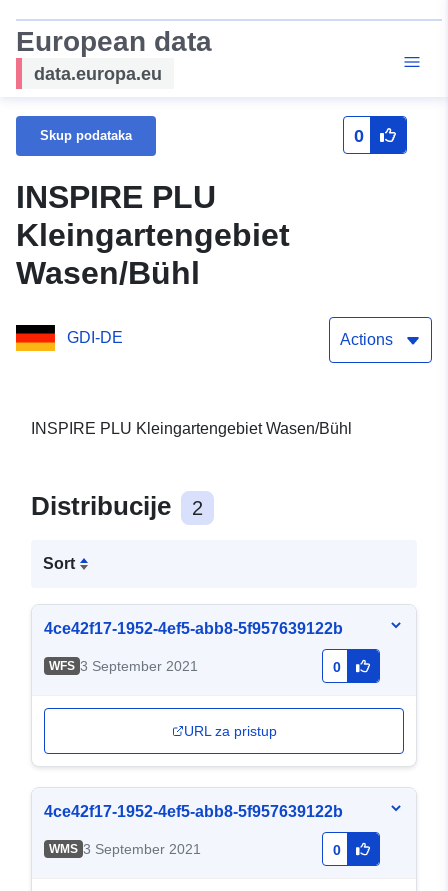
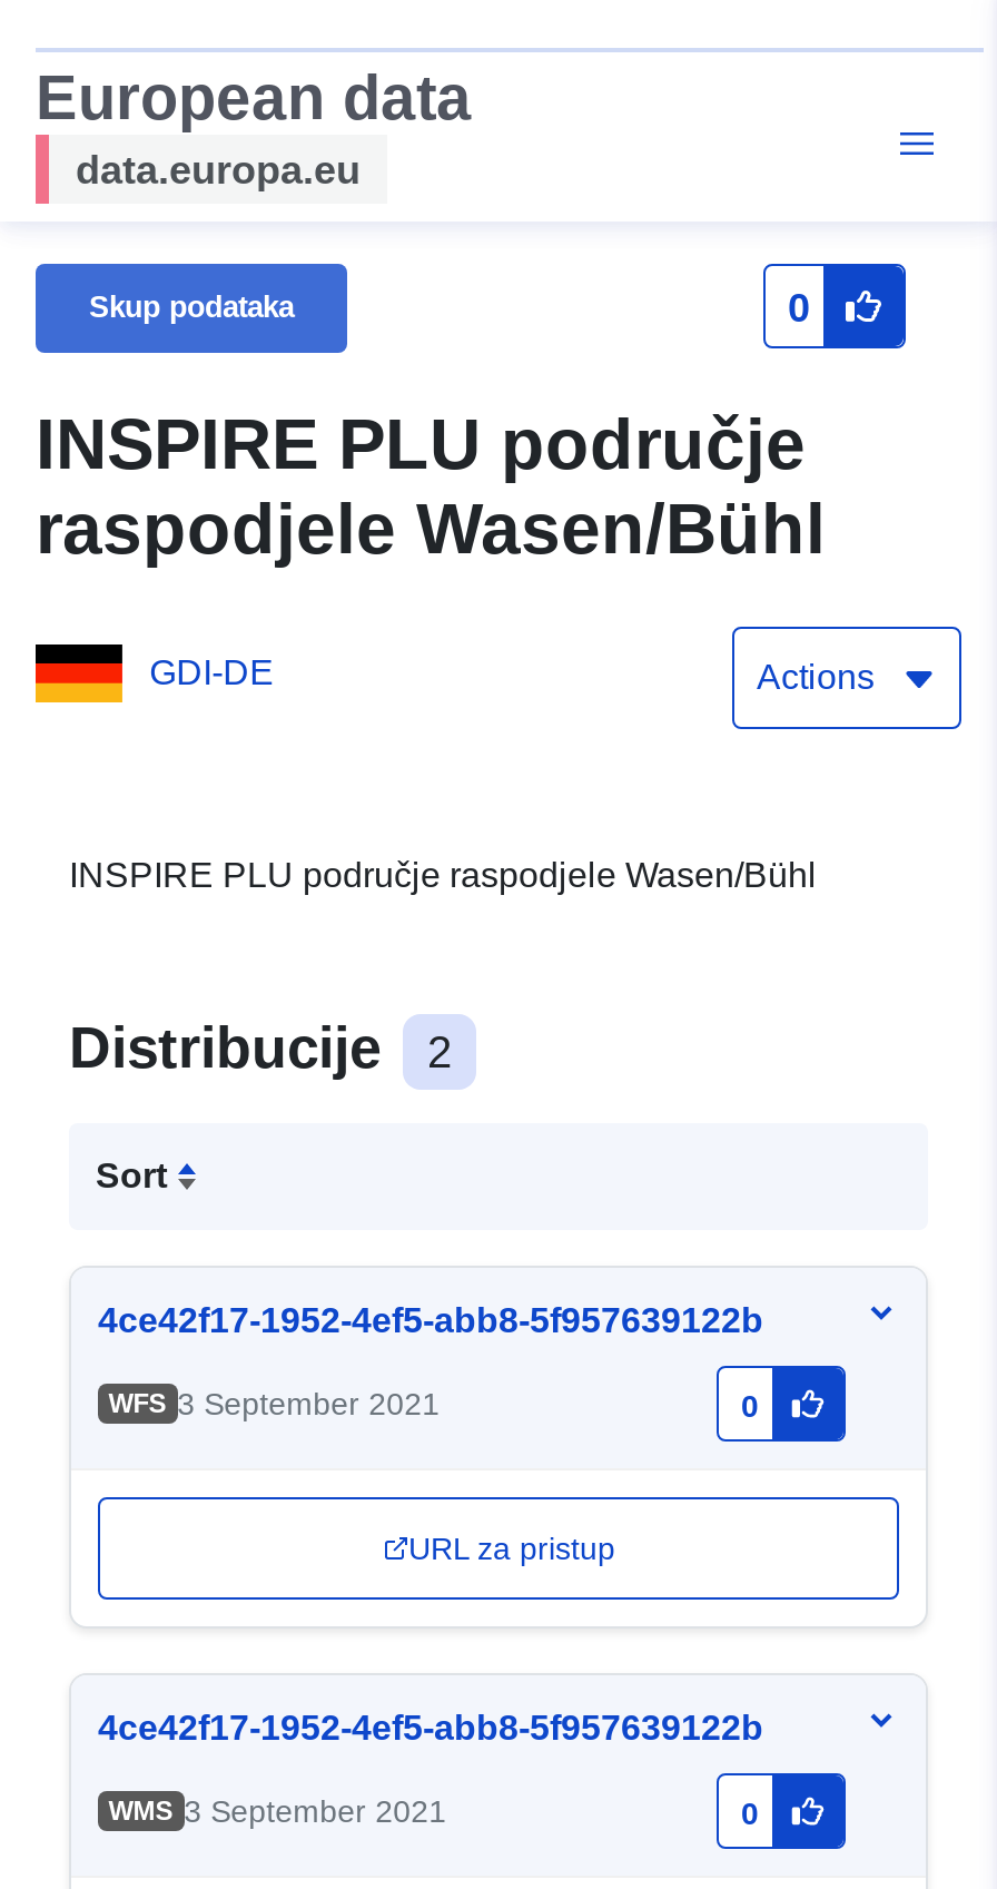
[16,179,290,291] INSPIRE PLU | Kleingartengebiet | Wasen/Bühl -> [36,405,826,569] INSPIRE PLU područje | raspodjele Wasen/Bühl
[31,420,352,437] INSPIRE PLU Kleingartengebiet Wasen/Bühl -> [69,857,817,895] INSPIRE PLU područje raspodjele Wasen/Bühl

